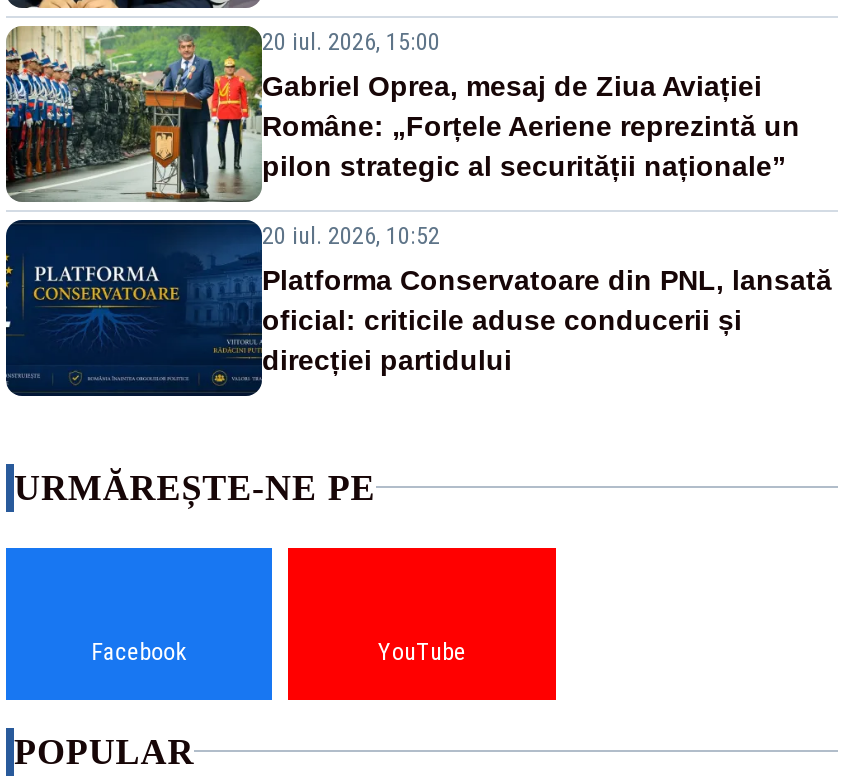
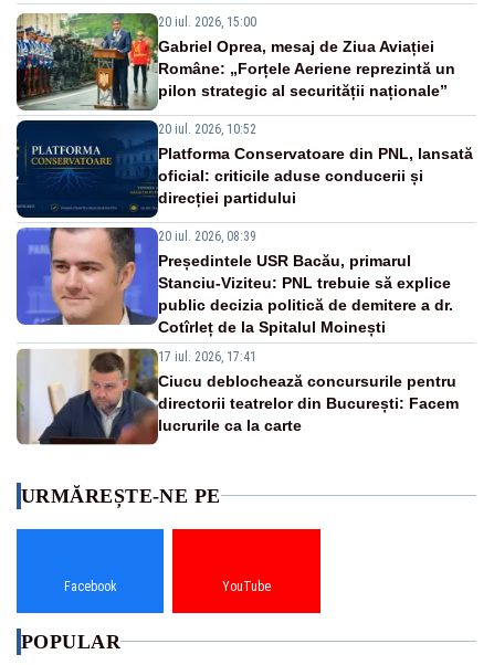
none -> [15,226,459,434] [image] | 20 iul. 2026, 08:39 | Președintele USR Bacău, primarul | Stanciu-Viziteu: PNL trebuie să explice | public decizia politică de demitere a dr. | Cotîrleț de la Spitalul Moinești | 17 iul. 2026, 17:41 | Ciucu deblochează concursurile pentru | directorii teatrelor din București: Facem | lucrurile ca la carte
none -> [15,348,156,445] [image]

